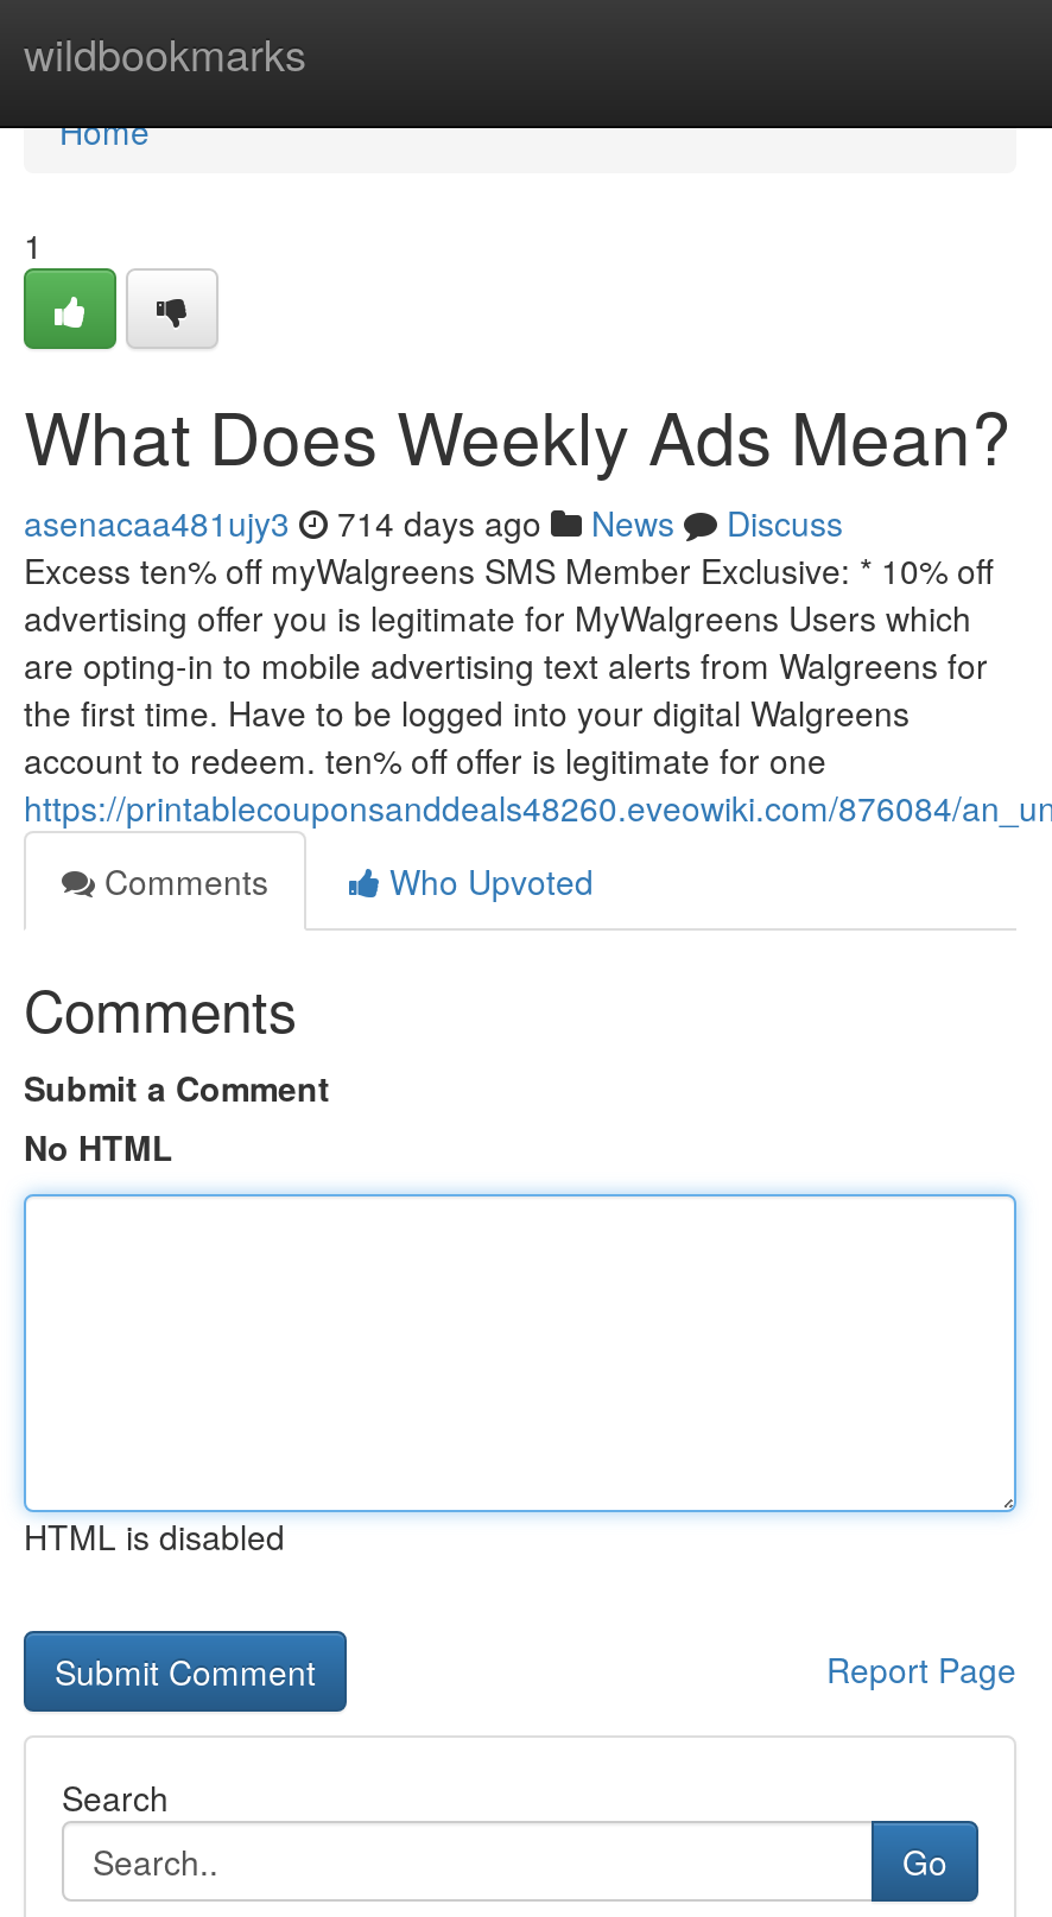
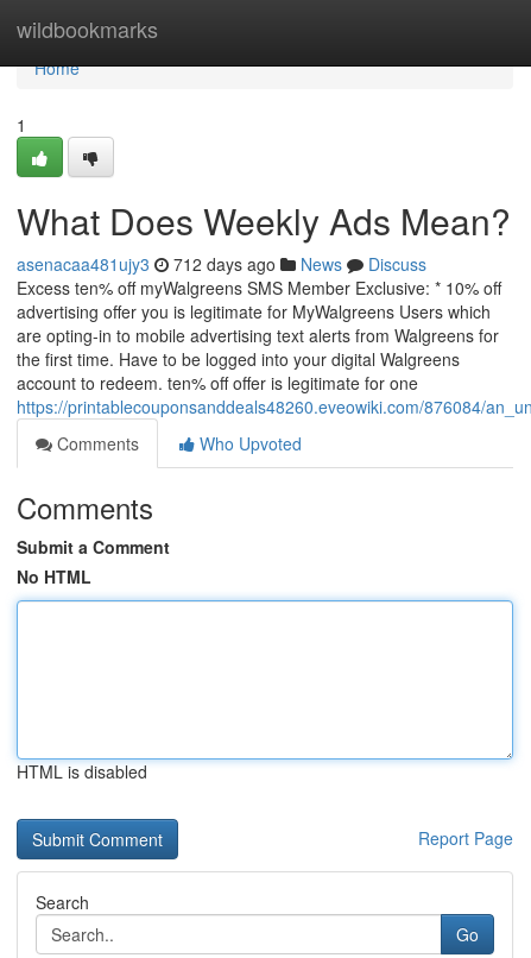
[24,499,843,546] asenacaa481ujy3 714 days ago News Discuss -> [17,252,426,276] asenacaa481ujy3 712 days ago News Discuss

